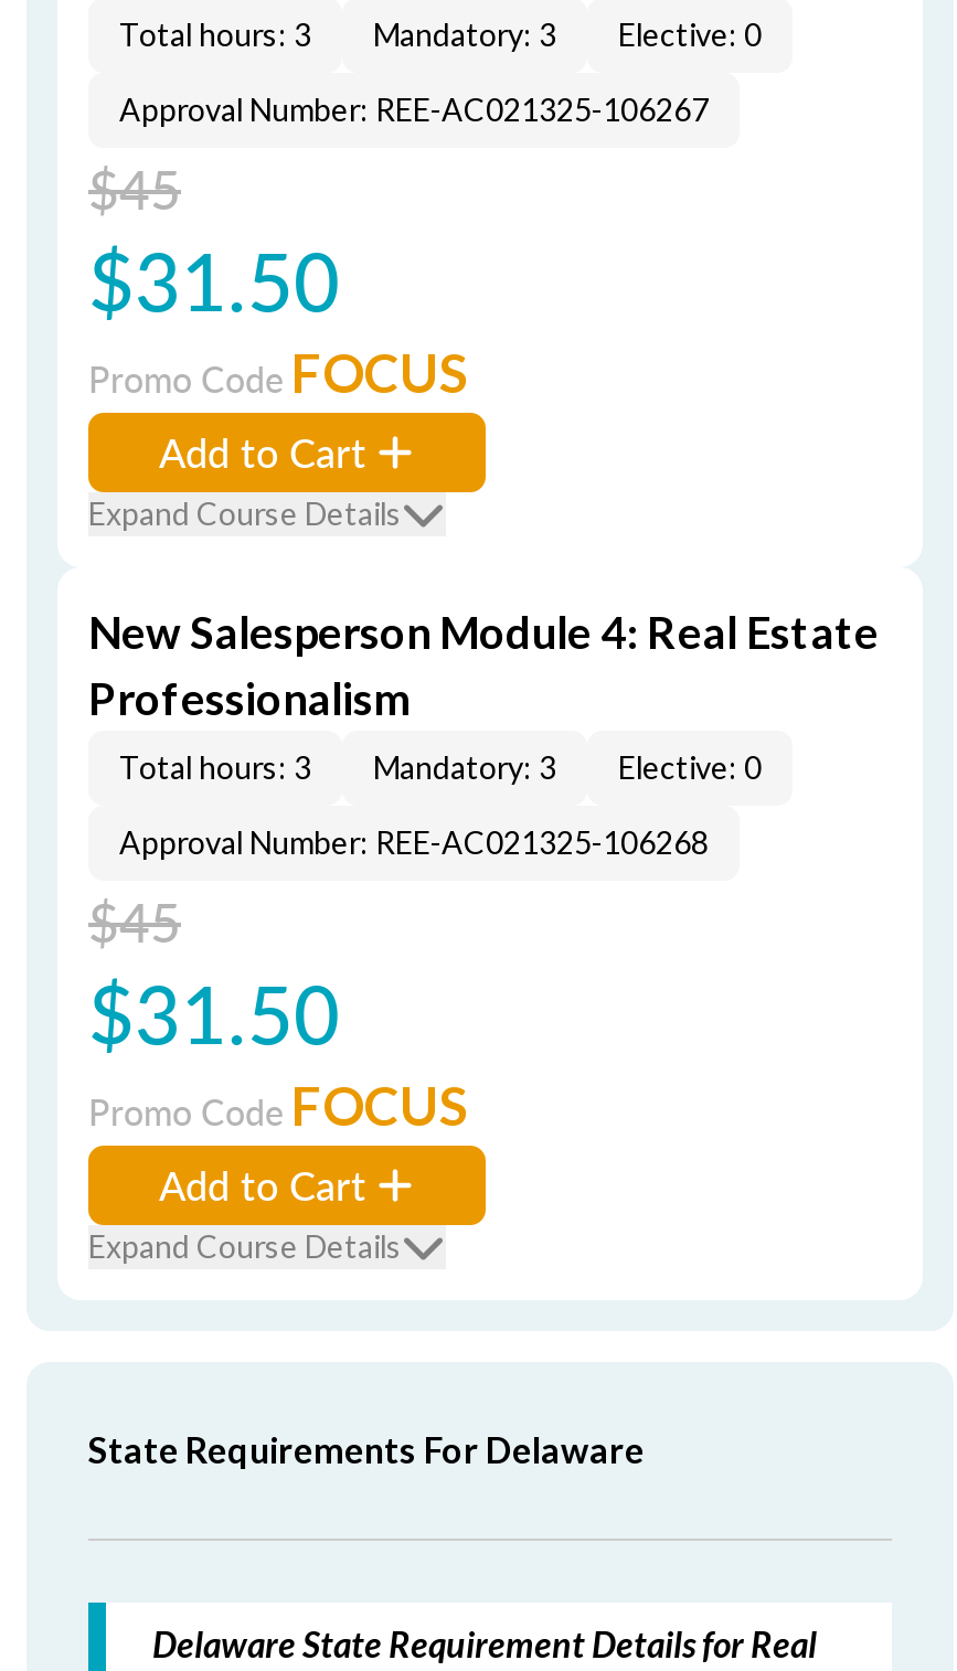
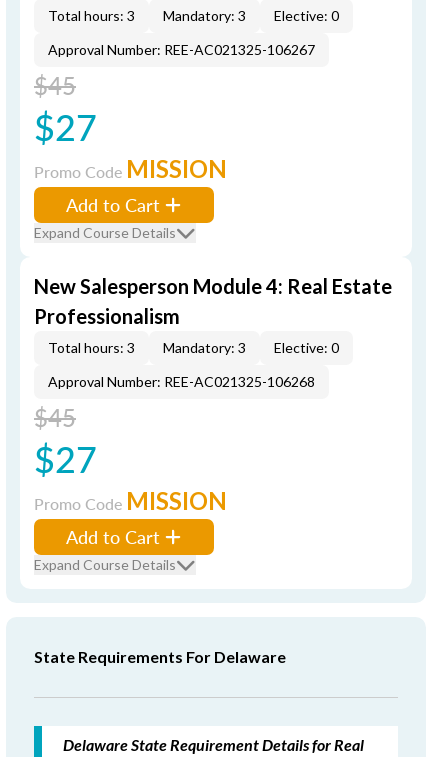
[88,223,340,336] $31.50 -> [34,101,97,152] $27
[88,340,468,404] Promo Code FOCUS -> [34,154,227,183] Promo Code MISSION
[88,956,340,1068] $31.50 -> [34,433,97,484] $27
[88,1073,468,1137] Promo Code FOCUS -> [34,486,227,515] Promo Code MISSION

